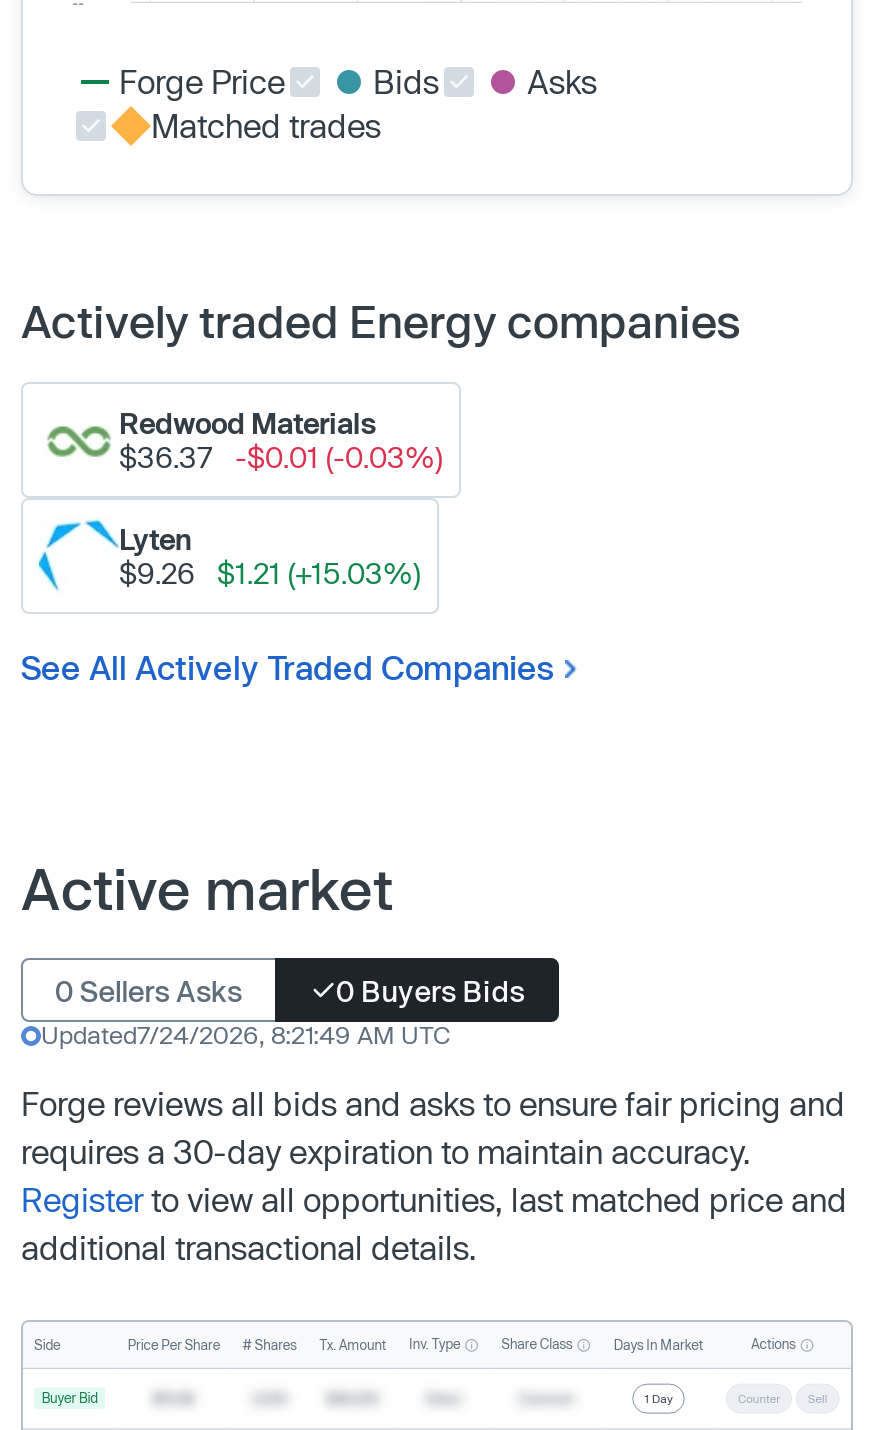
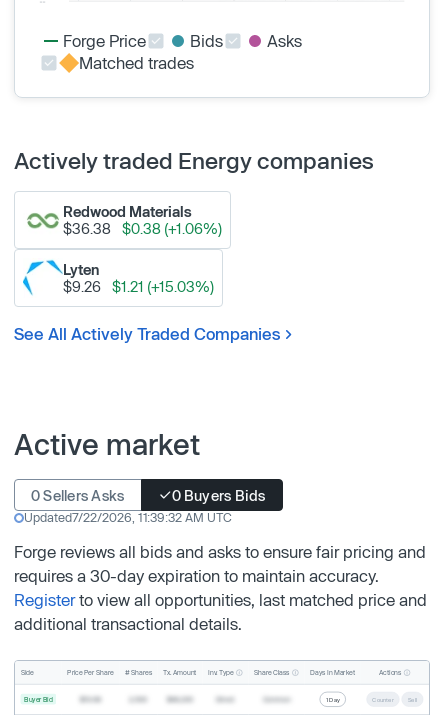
[119,440,443,474] $36.37 -$0.01 (-0.03%) -> [63,220,222,237] $36.38 $0.38 (+1.06%)
[41,1020,451,1048] Updated7/24/2026, 8:21:49 AM UTC -> [24,510,232,524] Updated7/22/2026, 11:39:32 AM UTC

